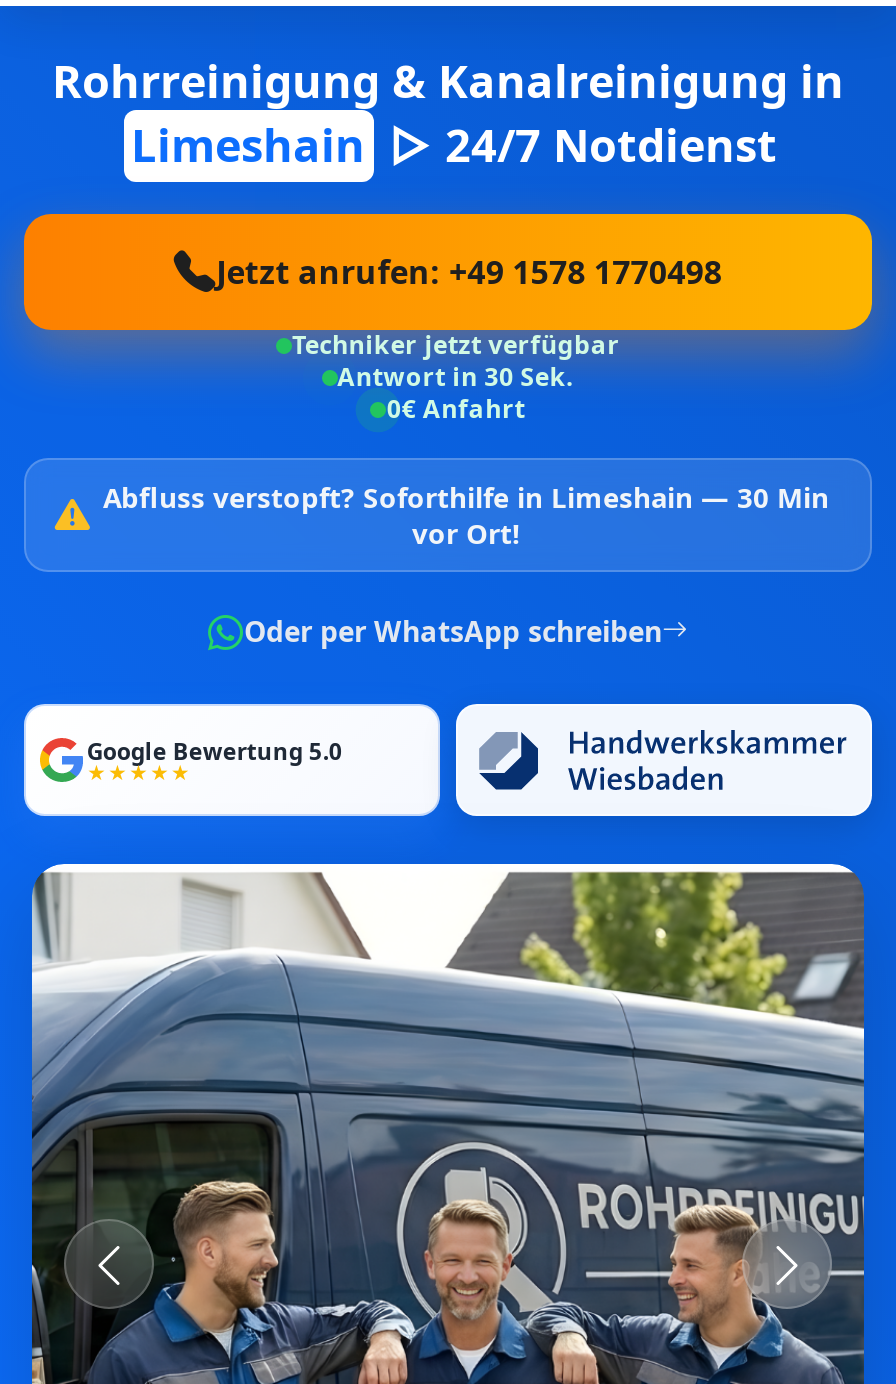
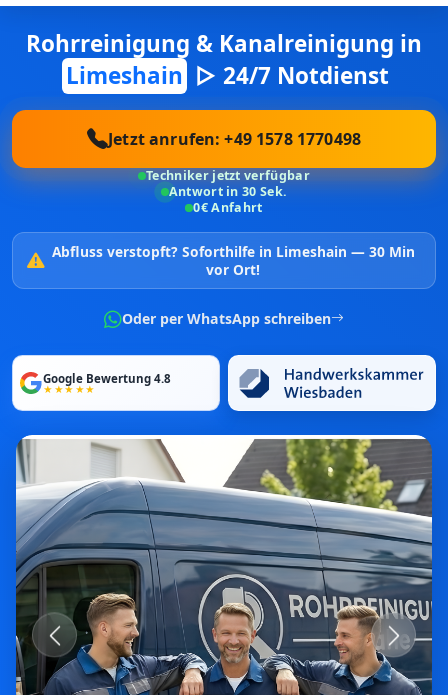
[87,736,343,766] Google Bewertung 5.0 -> [43,371,171,386] Google Bewertung 4.8

